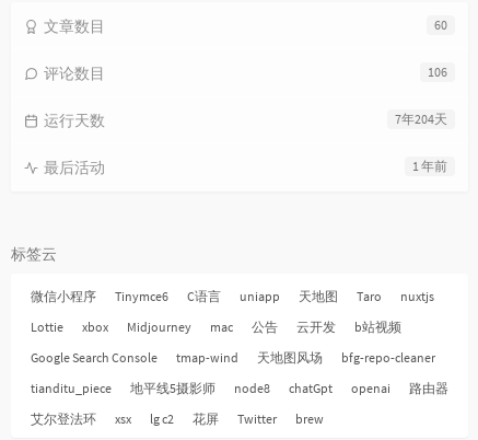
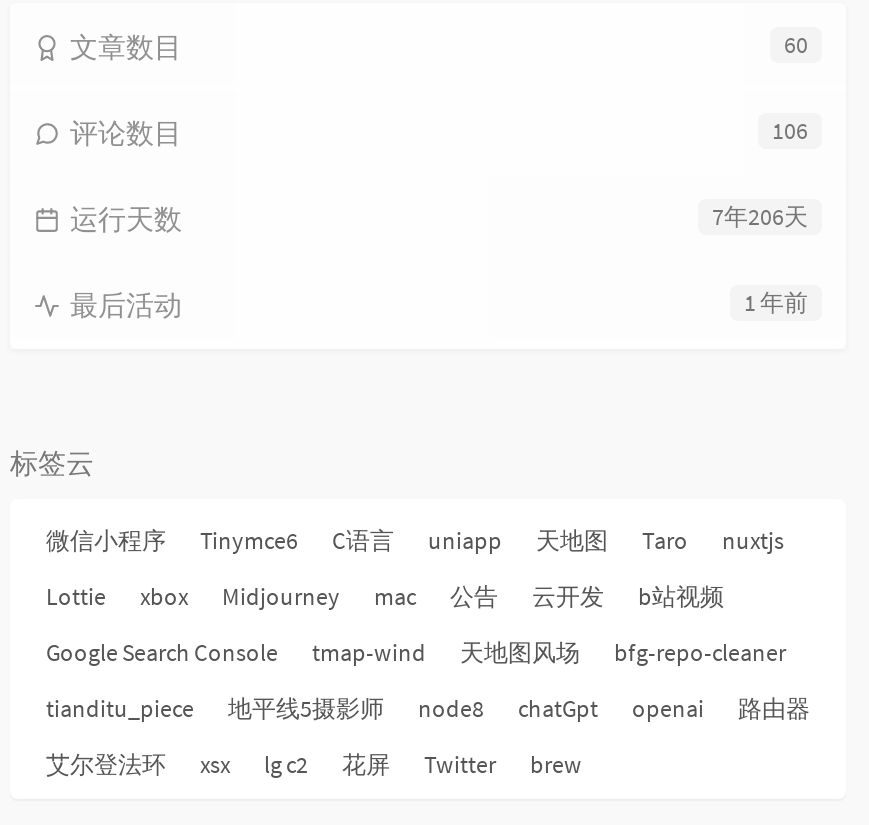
[395,111,447,127] 7年204天 -> [712,201,808,231] 7年206天

